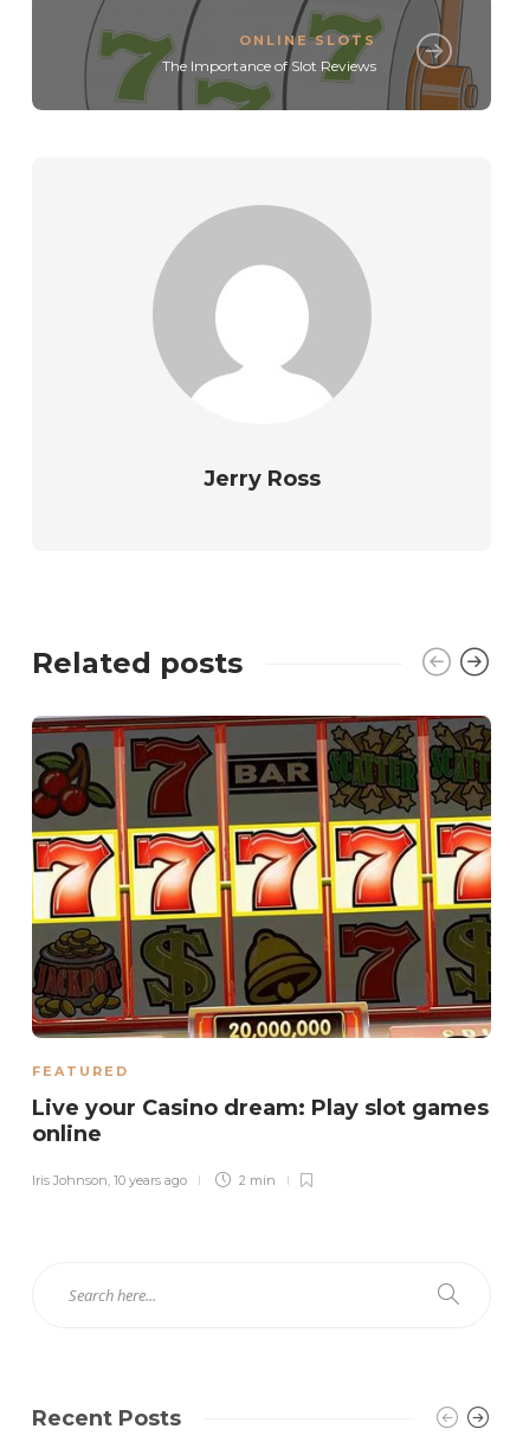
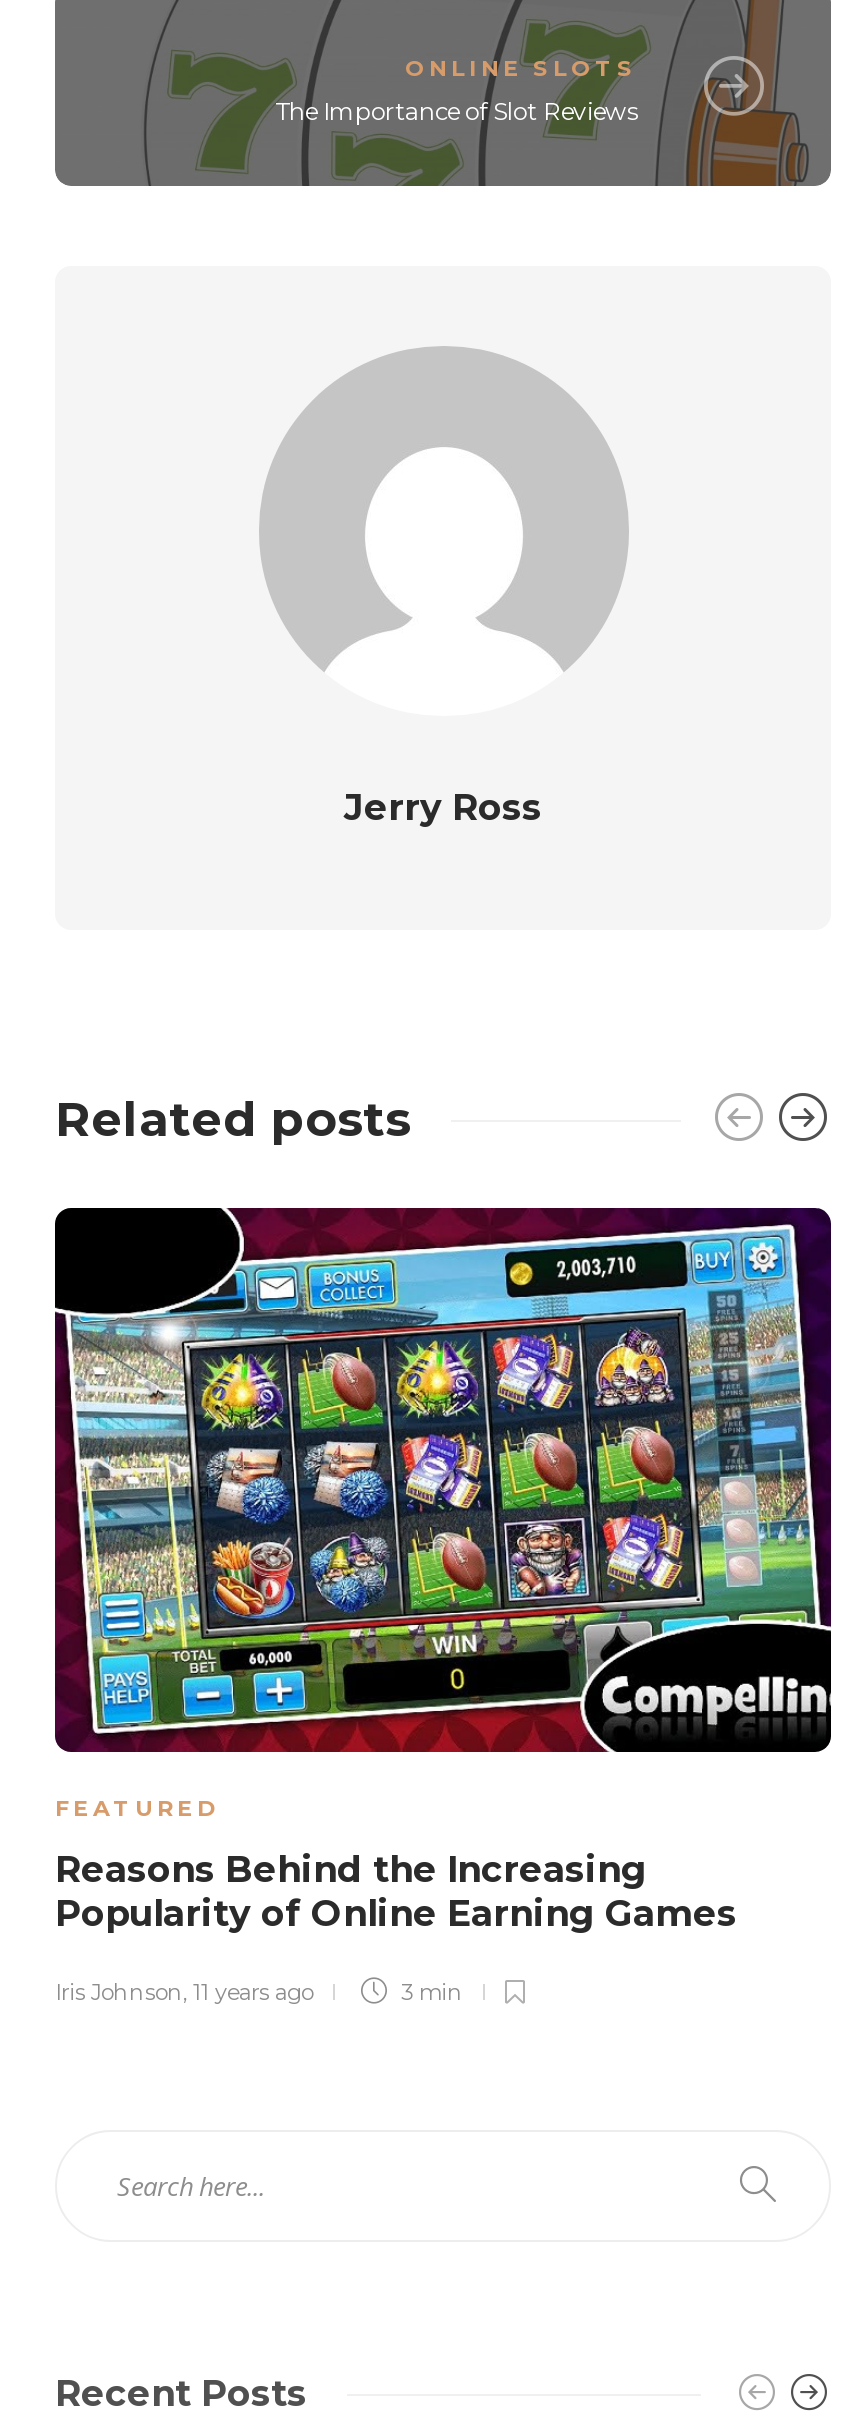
[31,715,492,1039] [image] -> [53,1206,833,1754] [image]
[32,1095,489,1147] Live your Casino dream: Play slot games | online -> [55,1847,747,1935] Reasons Behind the Increasing | Popularity of Online Earning Games
[32,1172,276,1188] Iris Johnson, 10 years ago | 2 min -> [55,1977,463,2005] Iris Johnson, 11 years ago | 3 min

